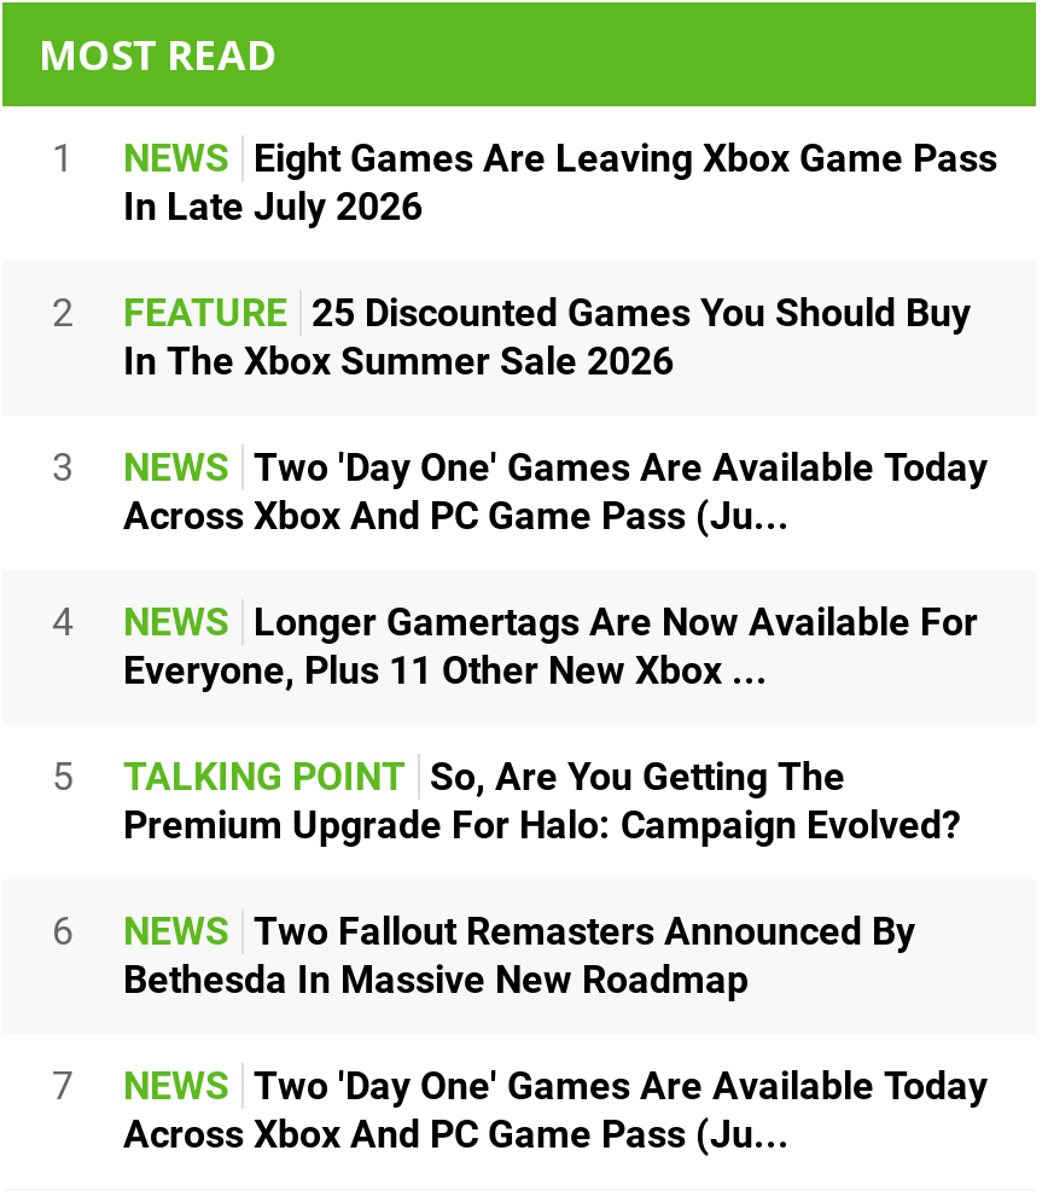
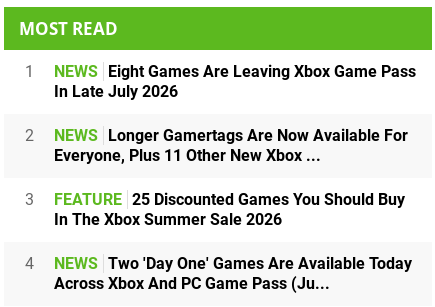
moved [52,289,971,644] -> [24,190,405,273]: 3 | FEATURE 25 Discounted Games You Should Buy | In The Xbox Summer Sale 2026 | 4
[123,444,988,538] NEWS Two 'Day One' Games Are Available Today | Across Xbox And PC Game Pass (Ju... -> none
[52,753,961,1108] 5 | TALKING POINT So, Are You Getting The | Premium Upgrade For Halo: Campaign Evolved? | 6 | NEWS Two Fallout Remasters Announced By | Bethesda In Massive New Roadmap | 7 -> none

